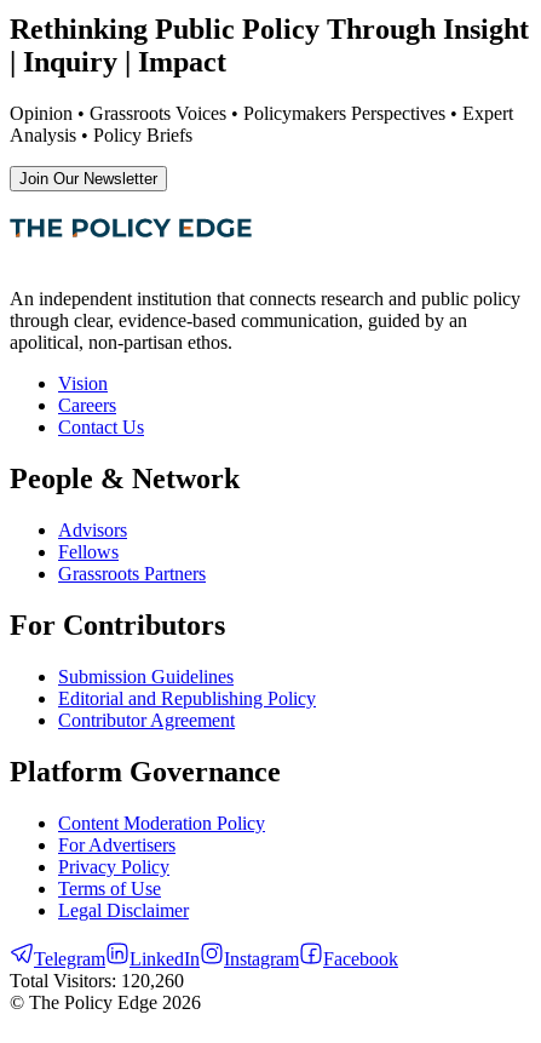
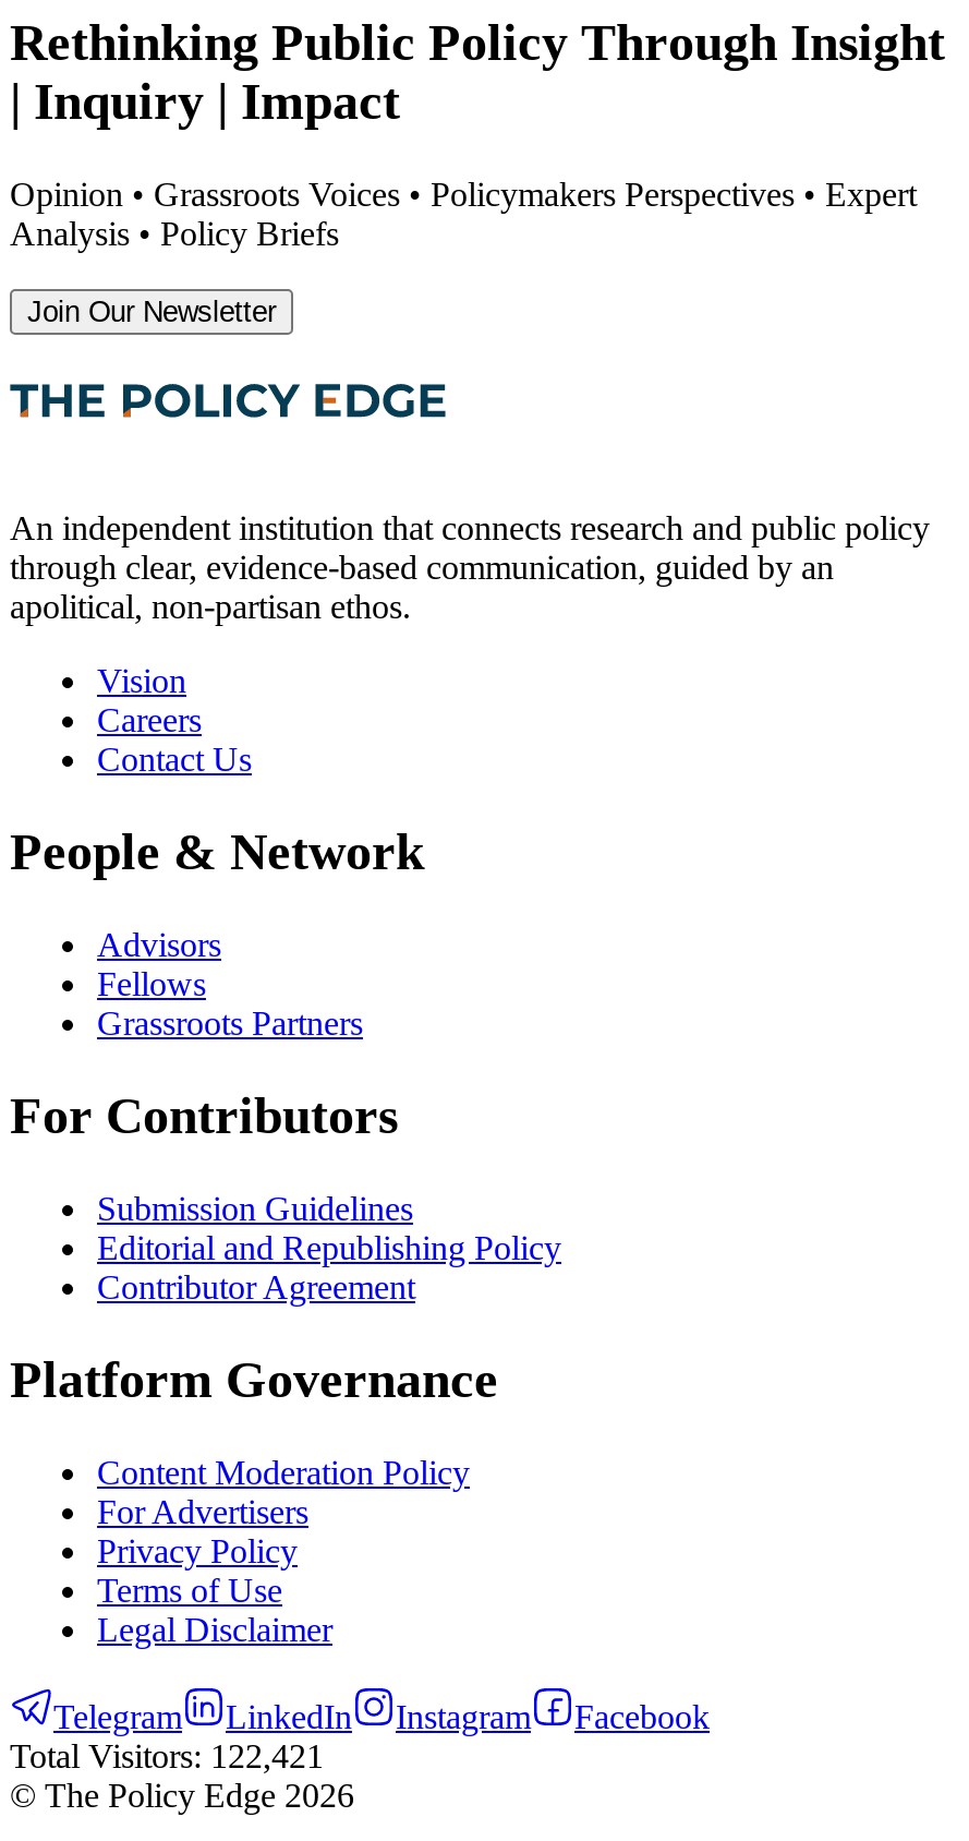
[10,970,184,991] Total Visitors: 120,260 -> [10,1737,324,1774] Total Visitors: 122,421

